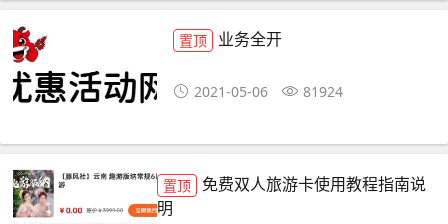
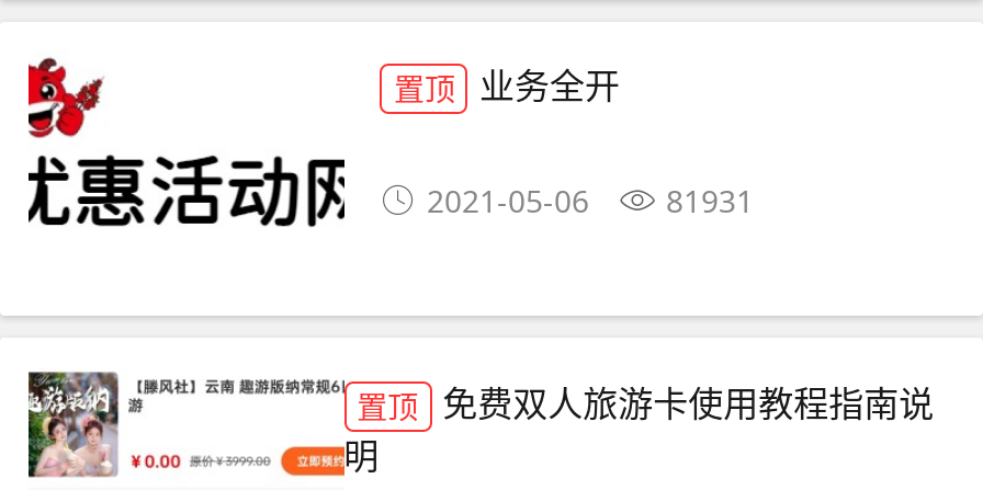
[194,82,343,101] 2021-05-06 81924 -> [427,181,754,222] 2021-05-06 81931

